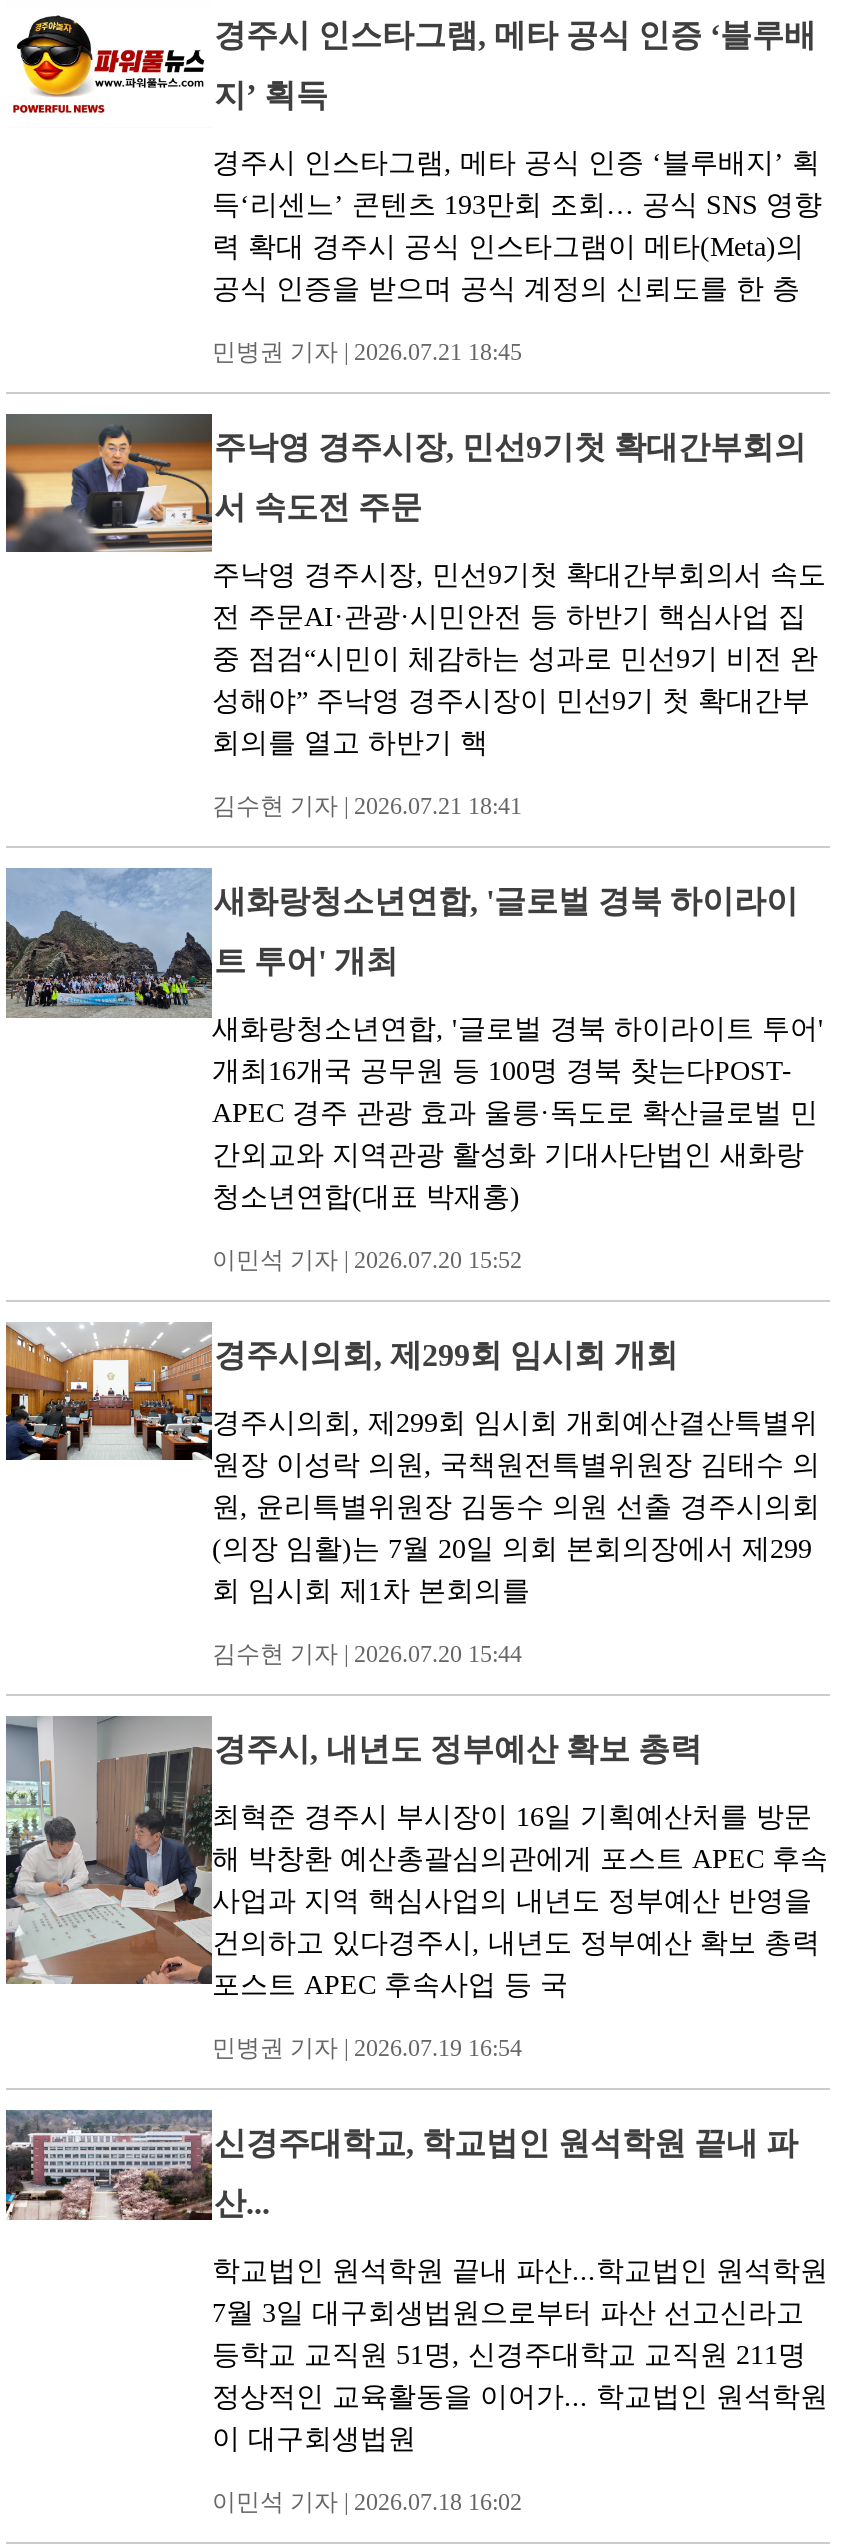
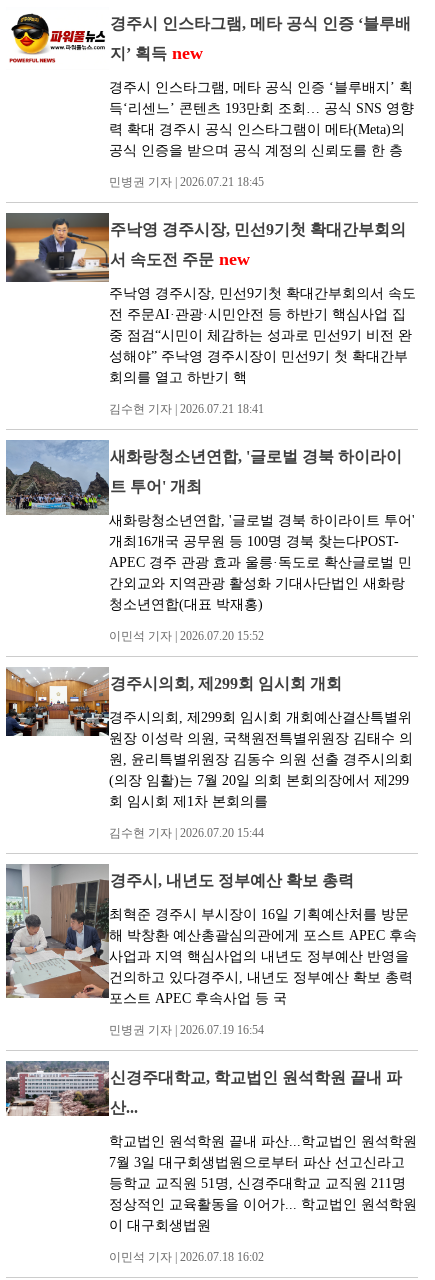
[214,78,328,112] 지’ 획득 -> [110,43,203,63] 지’ 획득 new
[214,490,422,524] 서 속도전 주문 -> [110,249,250,269] 서 속도전 주문 new

